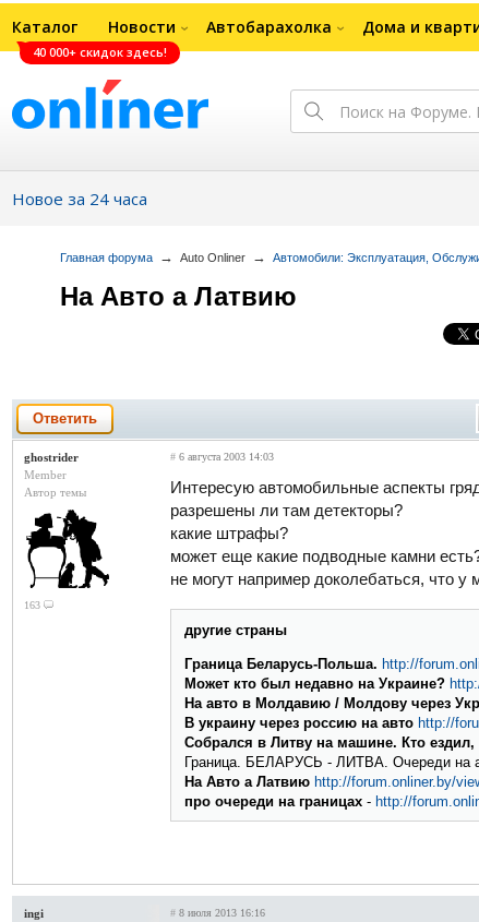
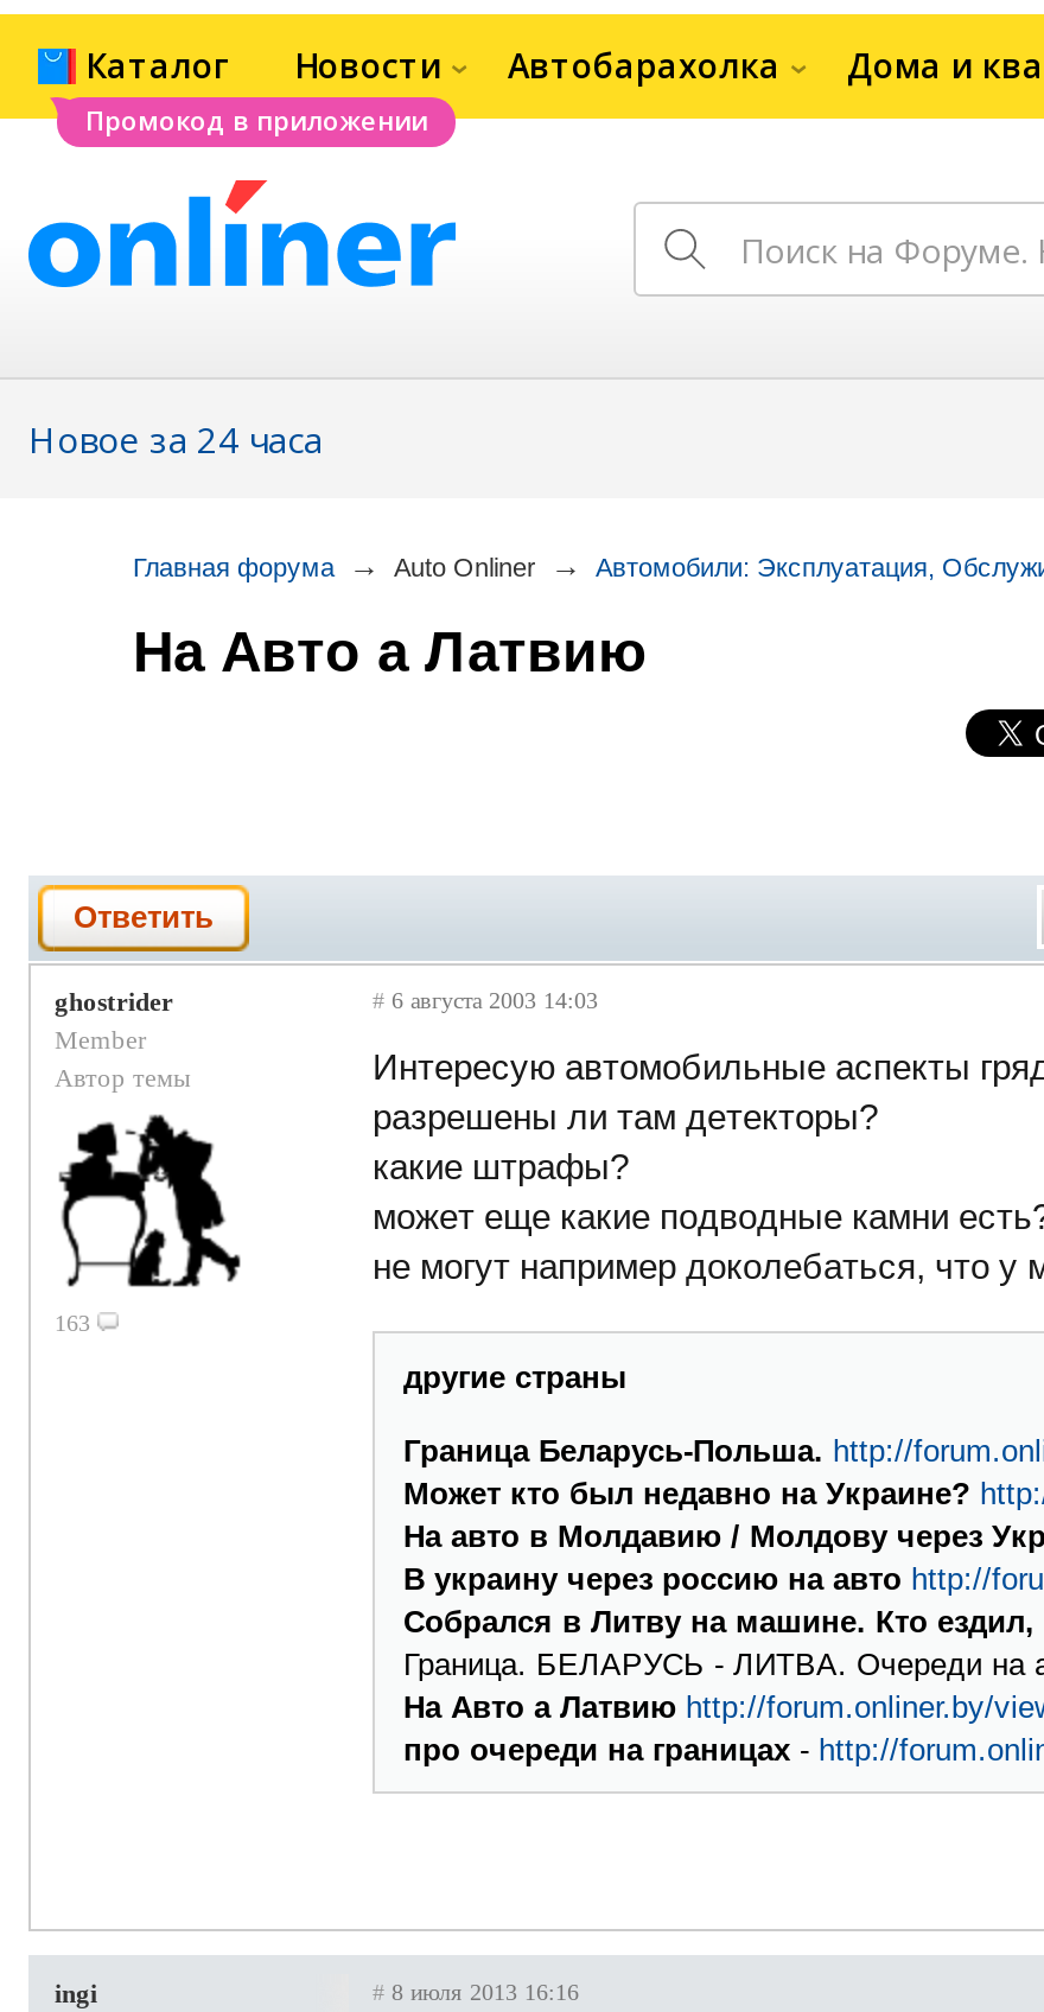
[33,44,167,60] 40 000+ скидок здесь! -> [85,102,427,138] Промокод в приложении

